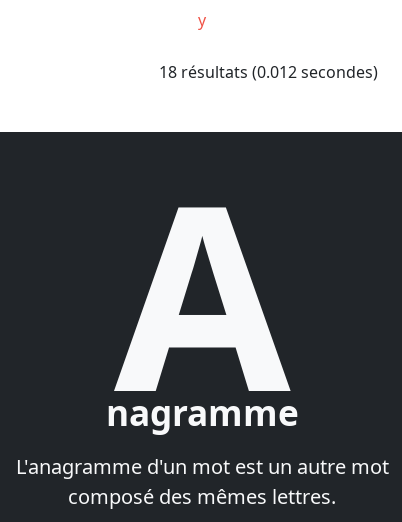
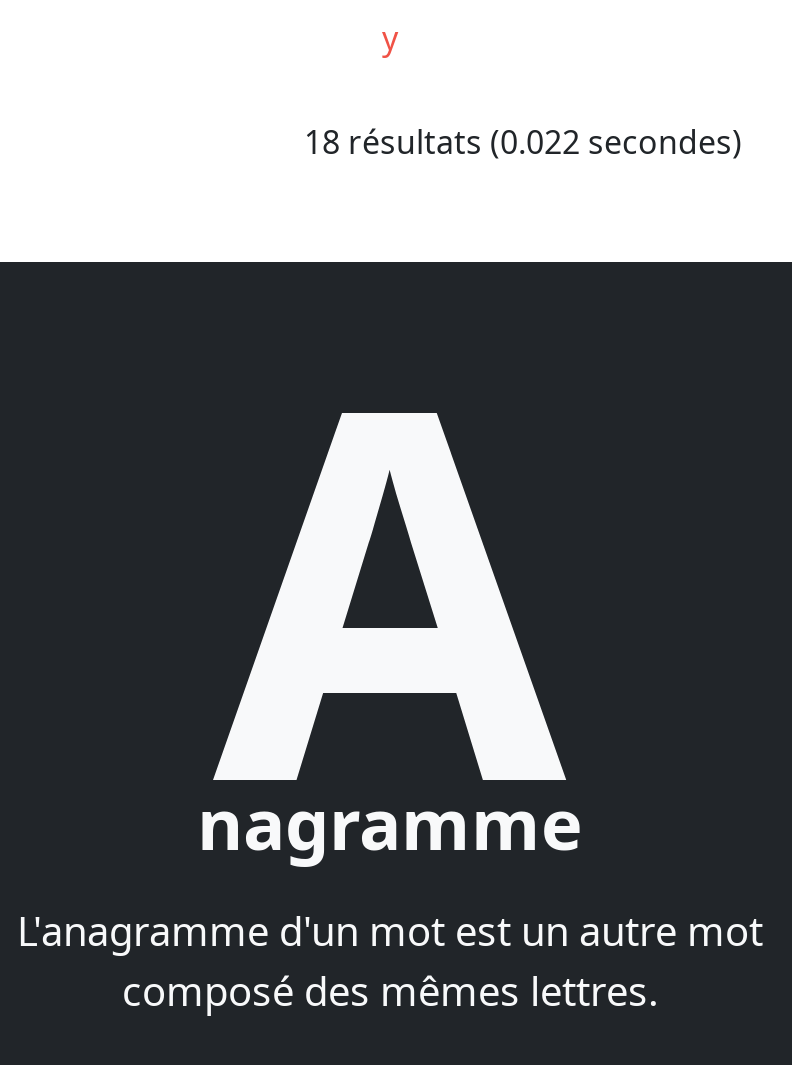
[159,61,378,83] 18 résultats (0.012 secondes) -> [304,120,742,164] 18 résultats (0.022 secondes)

